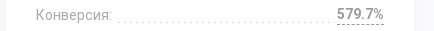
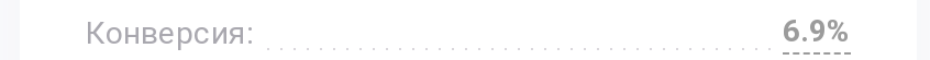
[337,6,384,22] 579.7% -> [783,13,851,48] 6.9%

